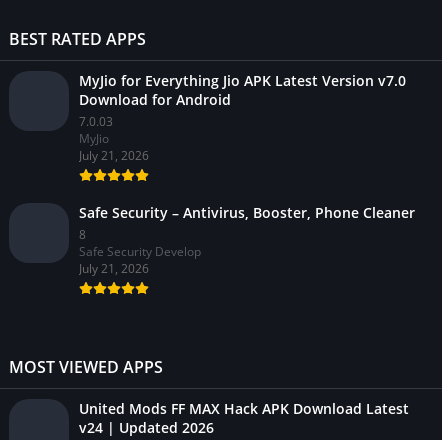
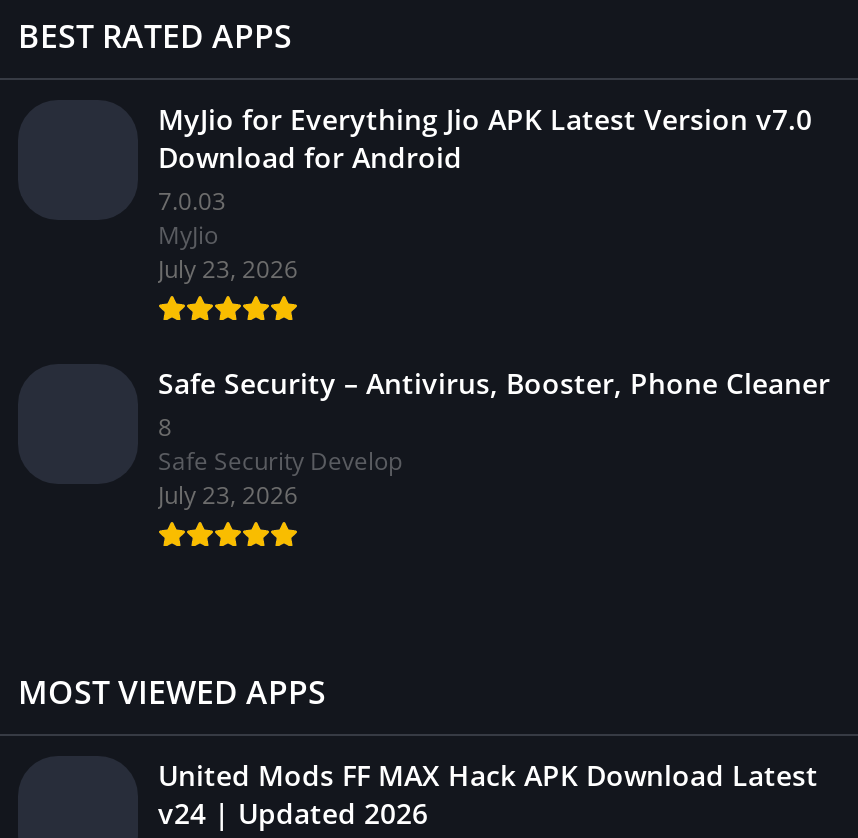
[79,147,149,164] July 21, 2026 -> [158,252,298,286] July 23, 2026
[79,260,149,277] July 21, 2026 -> [158,478,298,512] July 23, 2026

